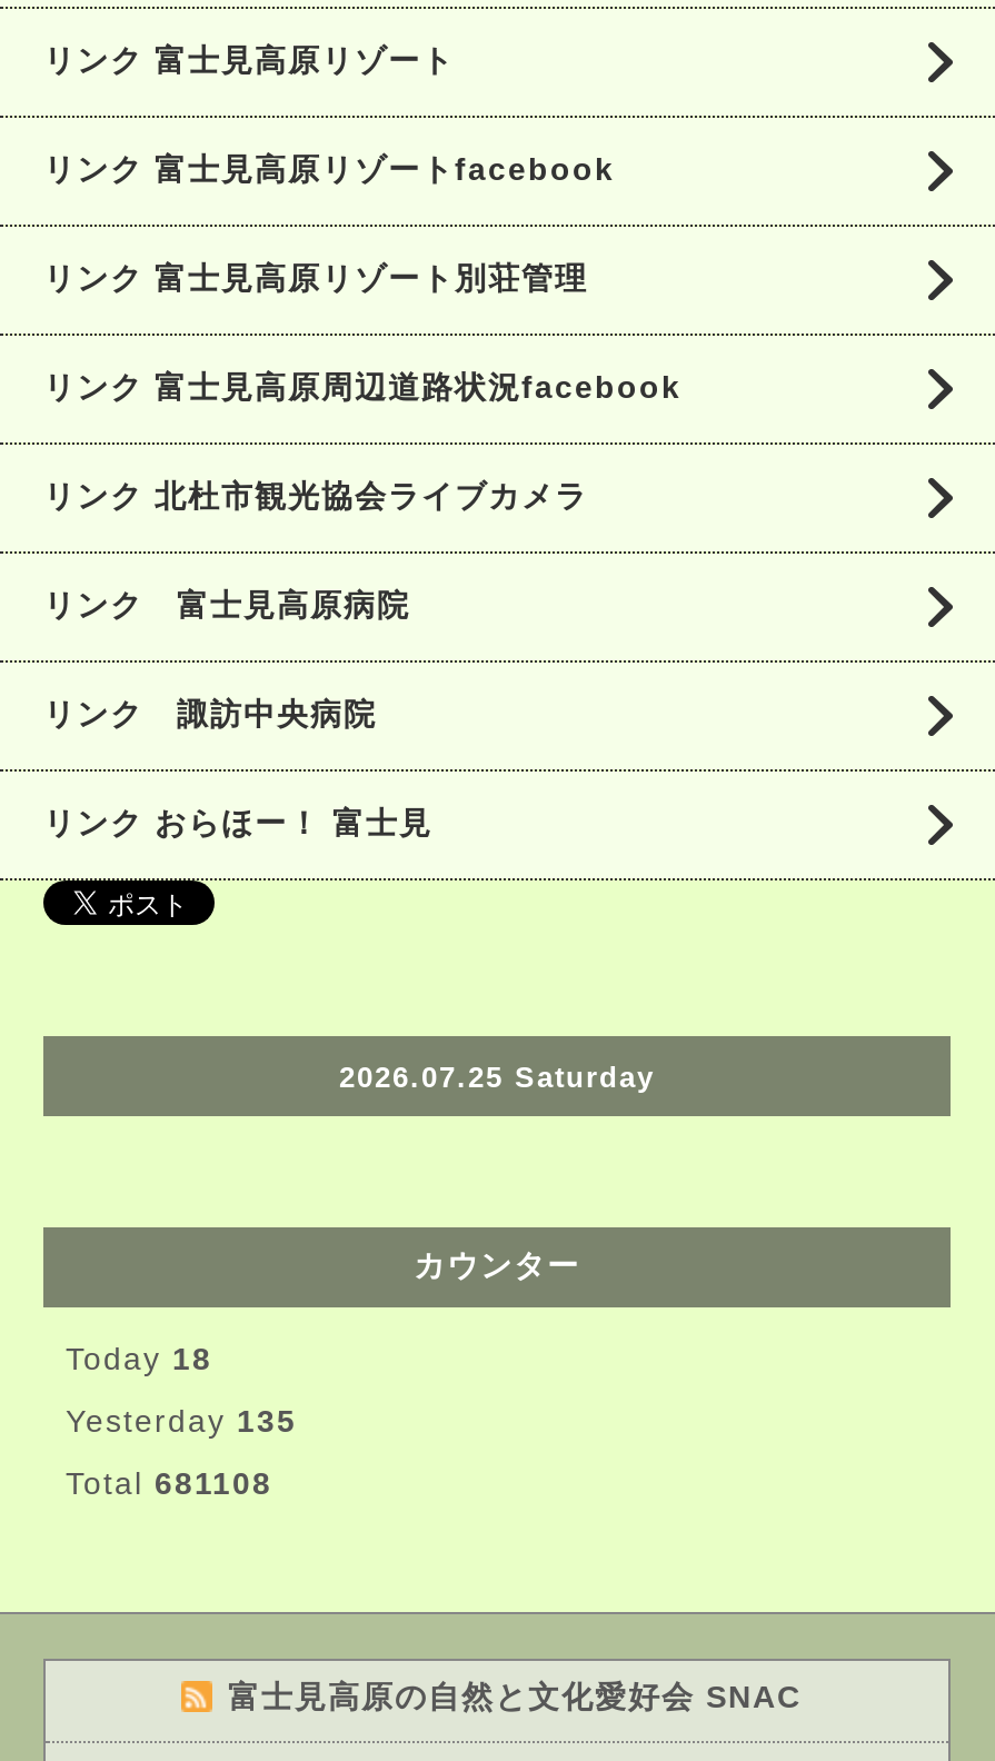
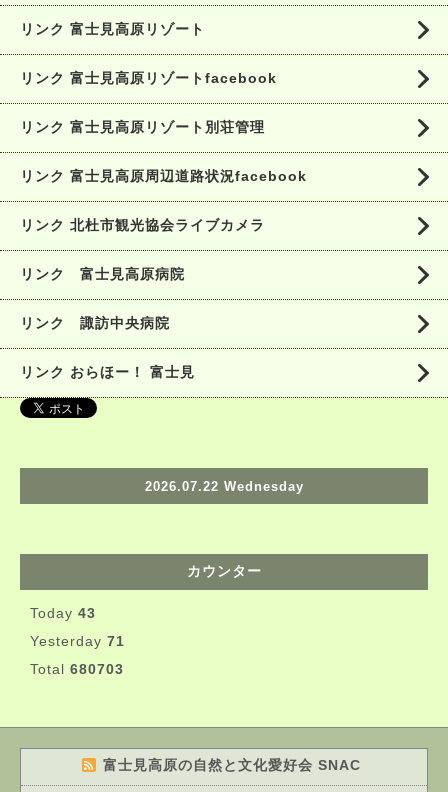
[339,1061,655,1094] 2026.07.25 Saturday -> [144,479,303,494] 2026.07.22 Wednesday
[66,1342,212,1377] Today 18 -> [30,605,96,621] Today 43
[66,1404,297,1440] Yesterday 135 -> [30,633,125,649] Yesterday 71
[66,1466,272,1502] Total 681108 -> [30,661,124,677] Total 680703

